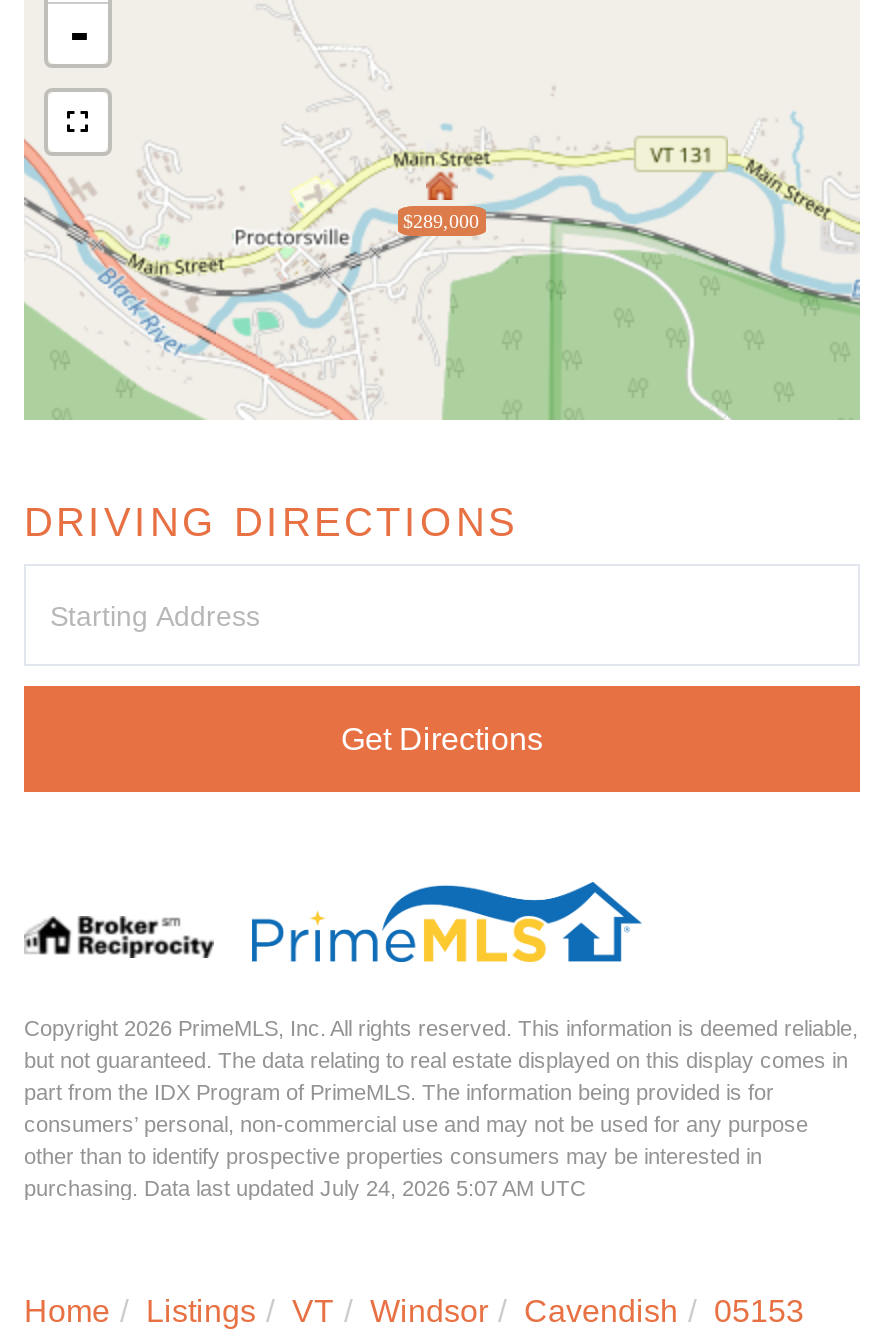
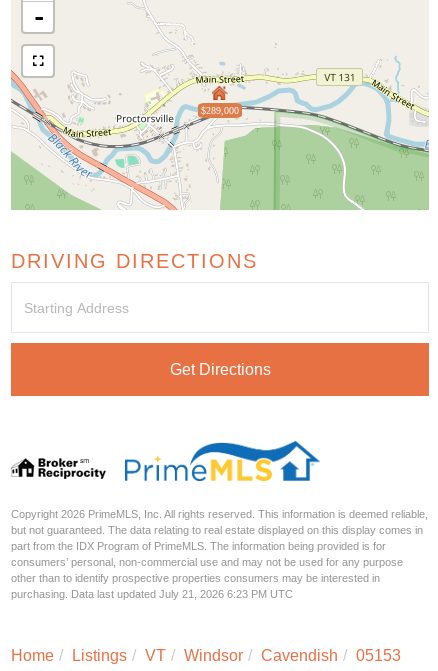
[24,1176,586,1200] purchasing. Data last updated July 24, 2026 5:07 AM UTC -> [11,588,293,600] purchasing. Data last updated July 21, 2026 6:23 PM UTC

